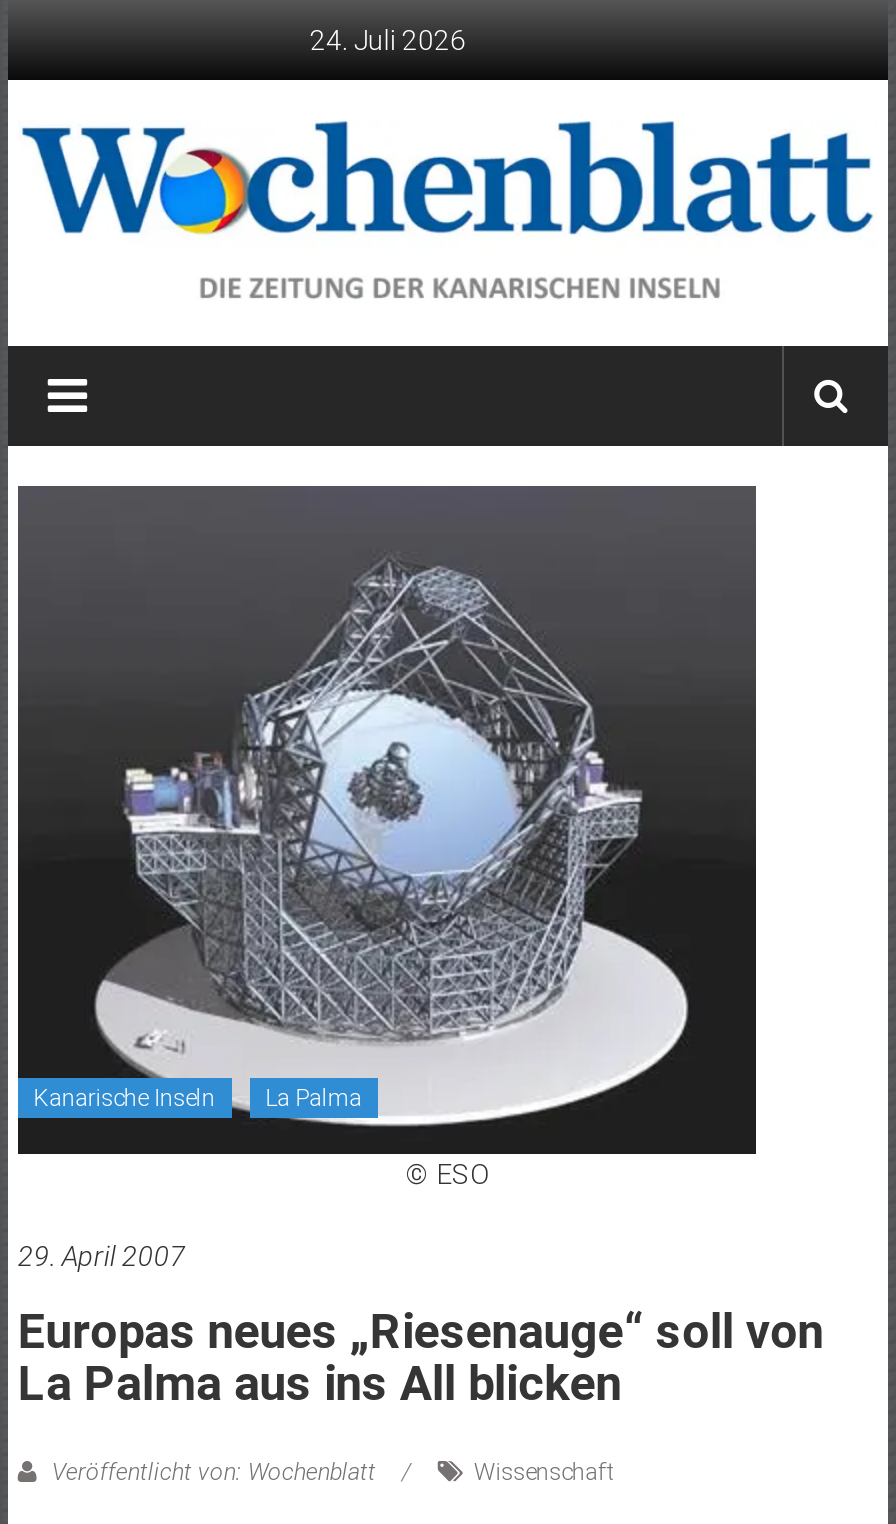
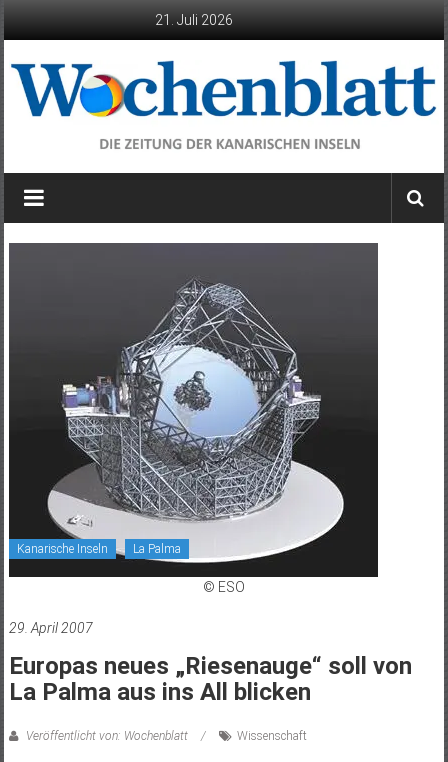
[310,24,466,56] 24. Juli 2026 -> [155,12,233,28] 21. Juli 2026

